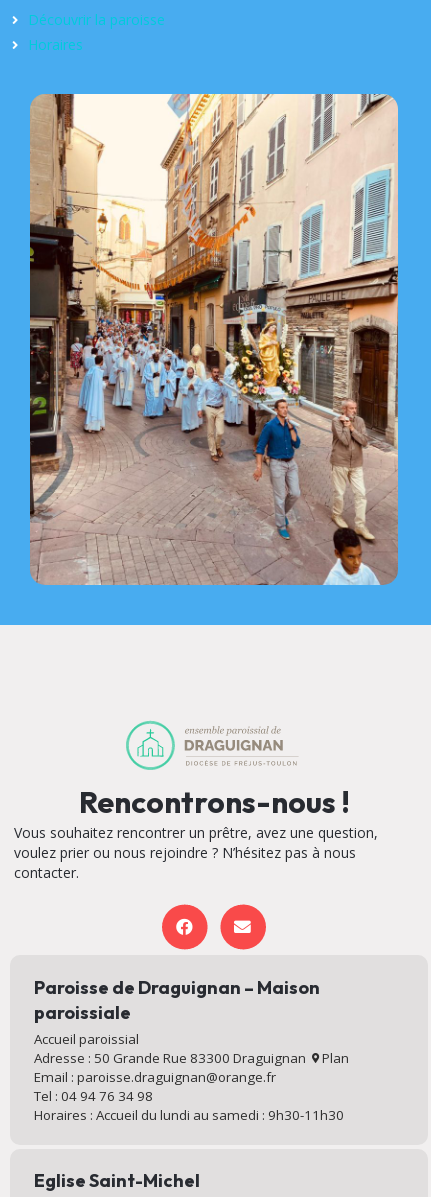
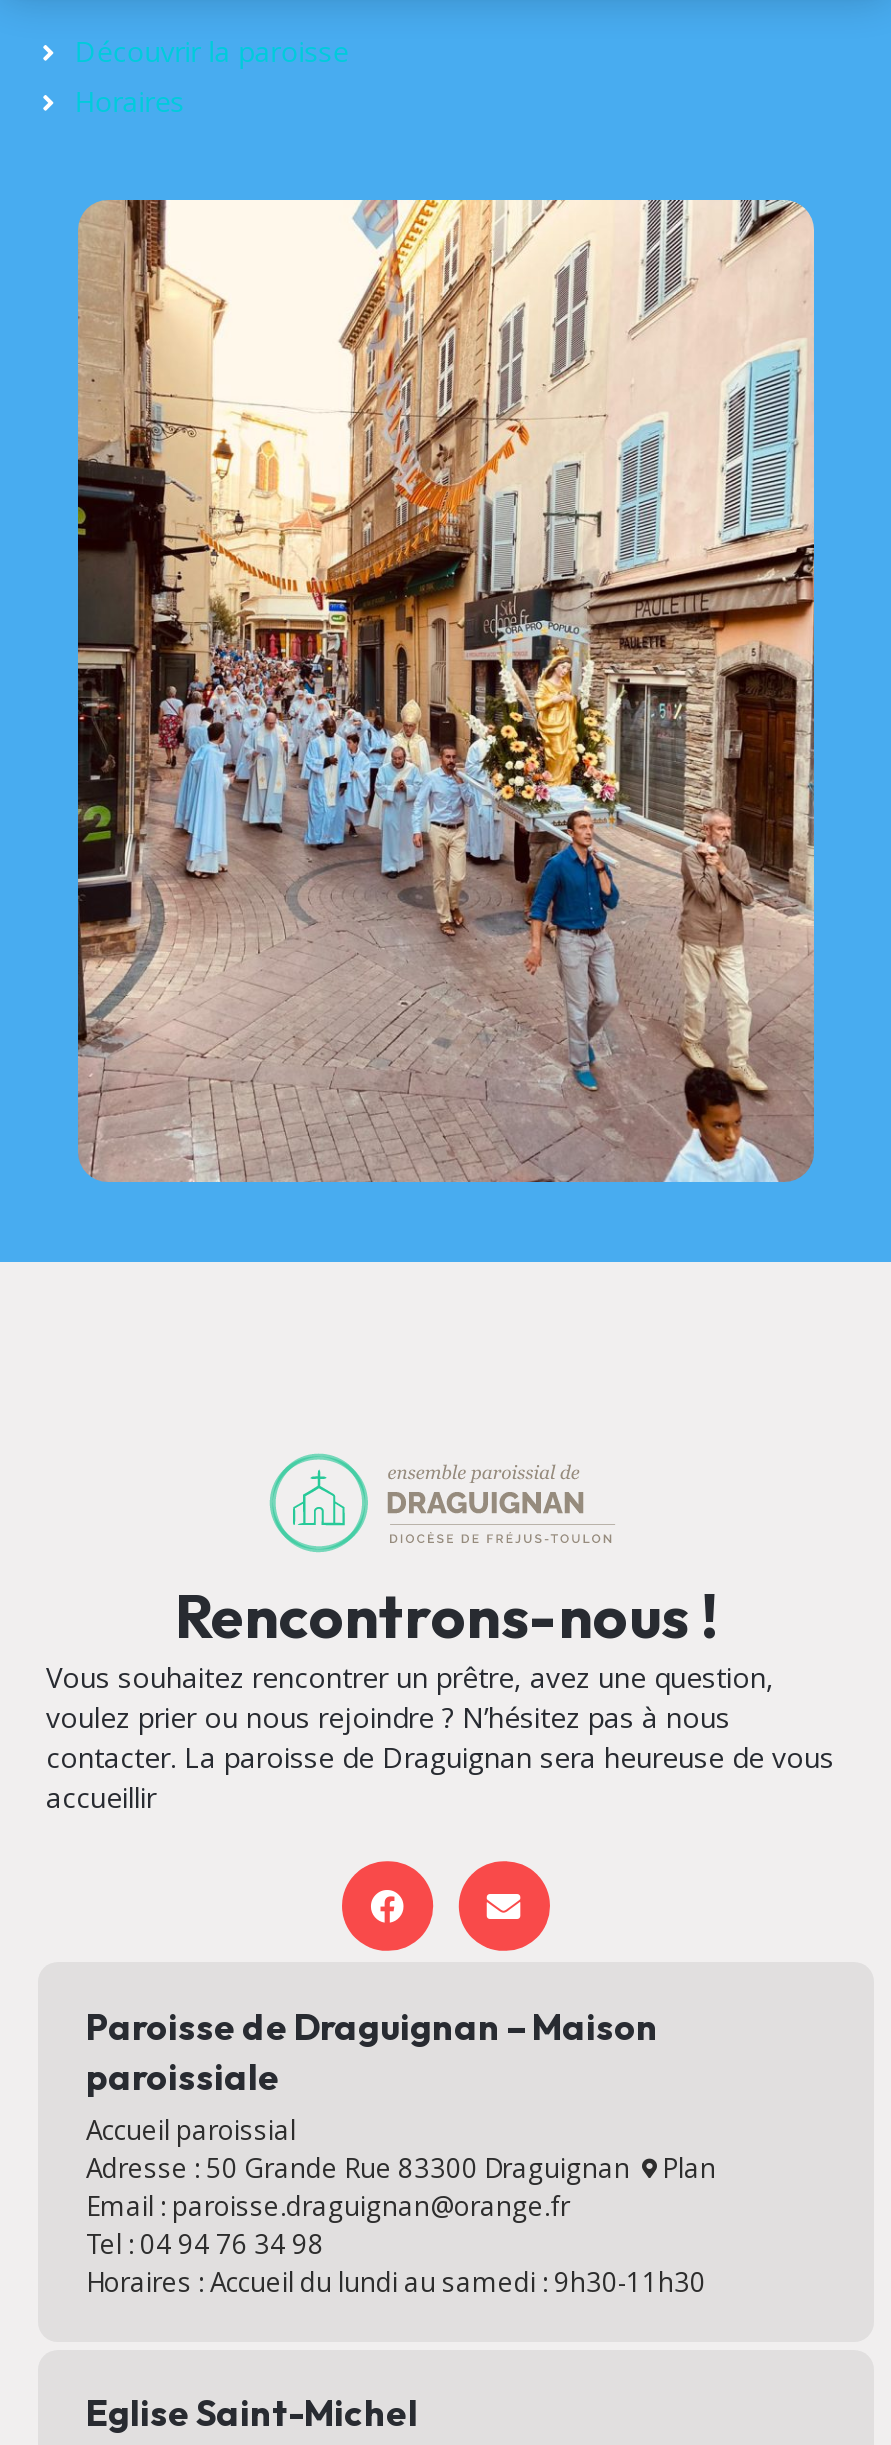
[14,863,79,882] contacter. -> [46,1737,834,1815] contacter. La paroisse de Draguignan sera heureuse de vous | accueillir

